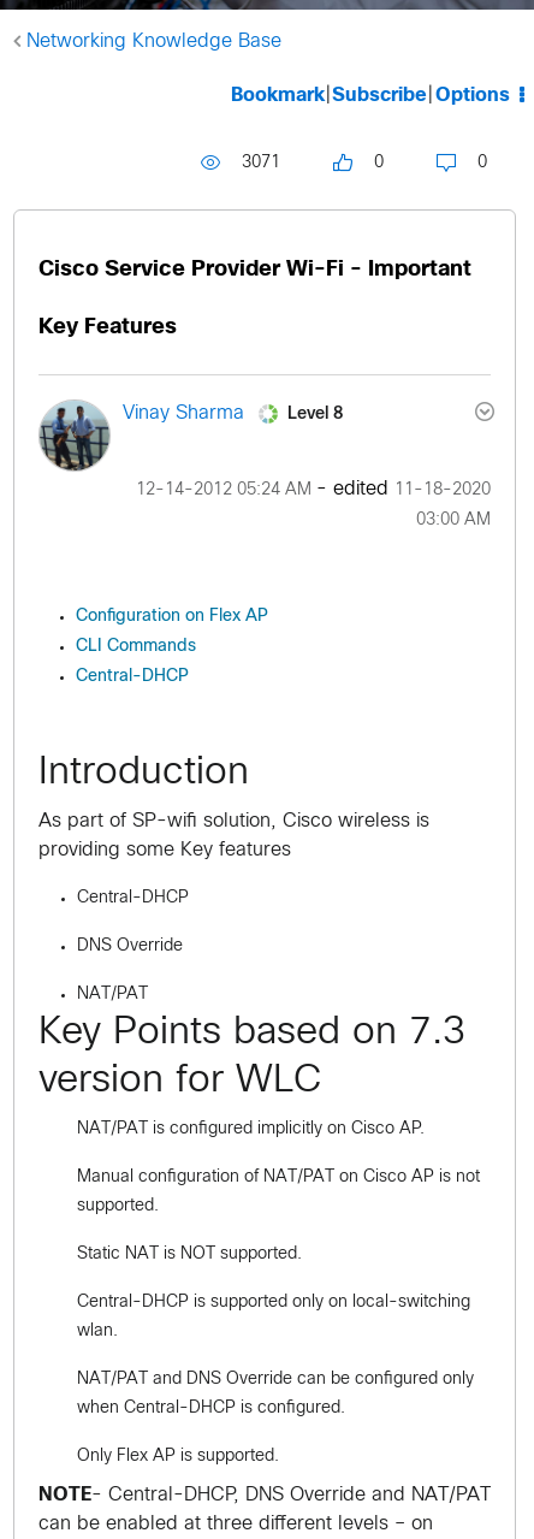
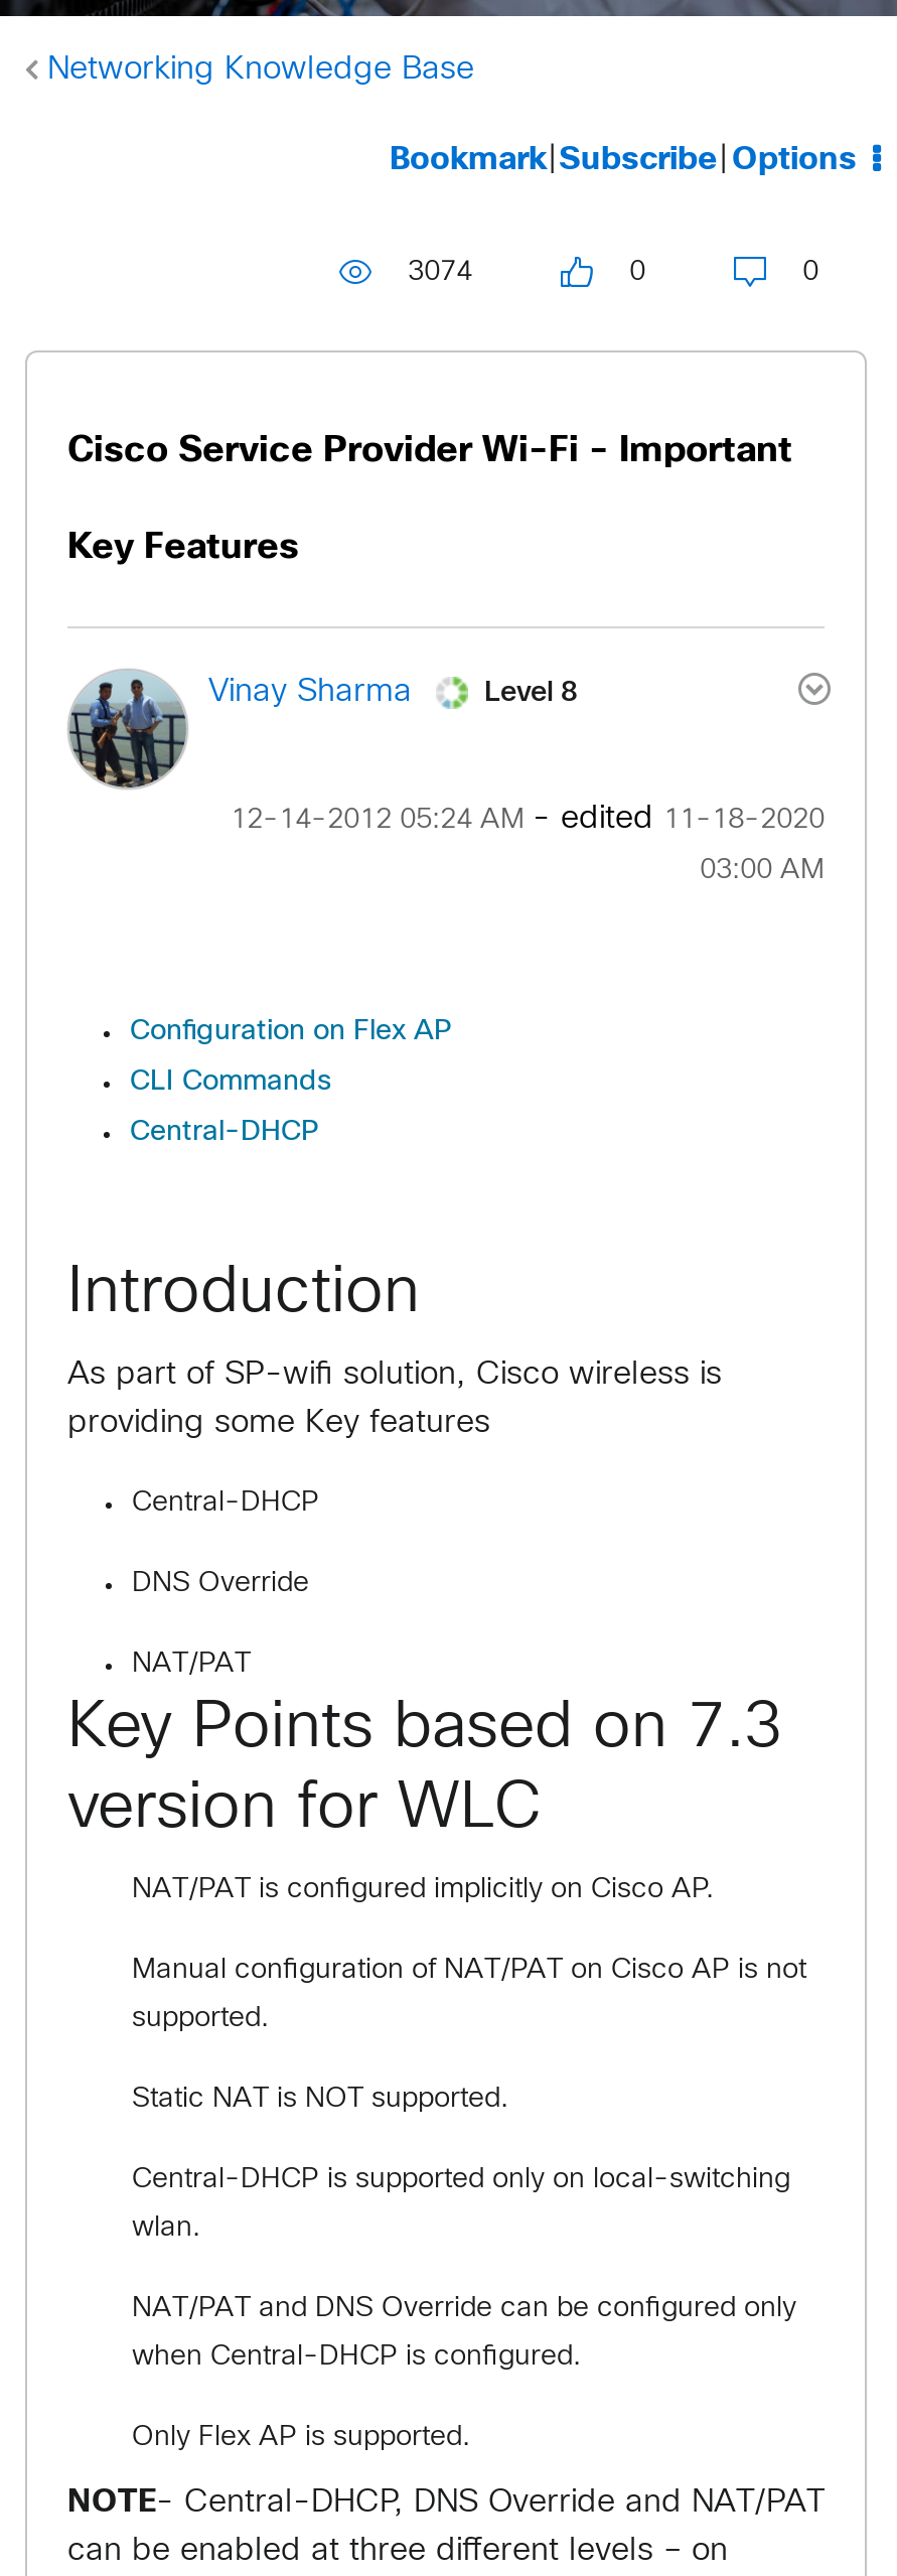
[242,155,280,171] 3071 -> [408,260,472,286] 3074

